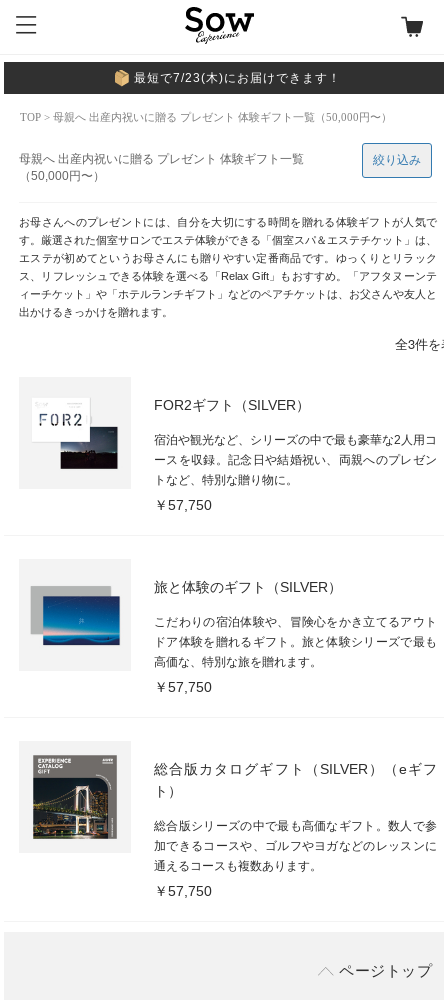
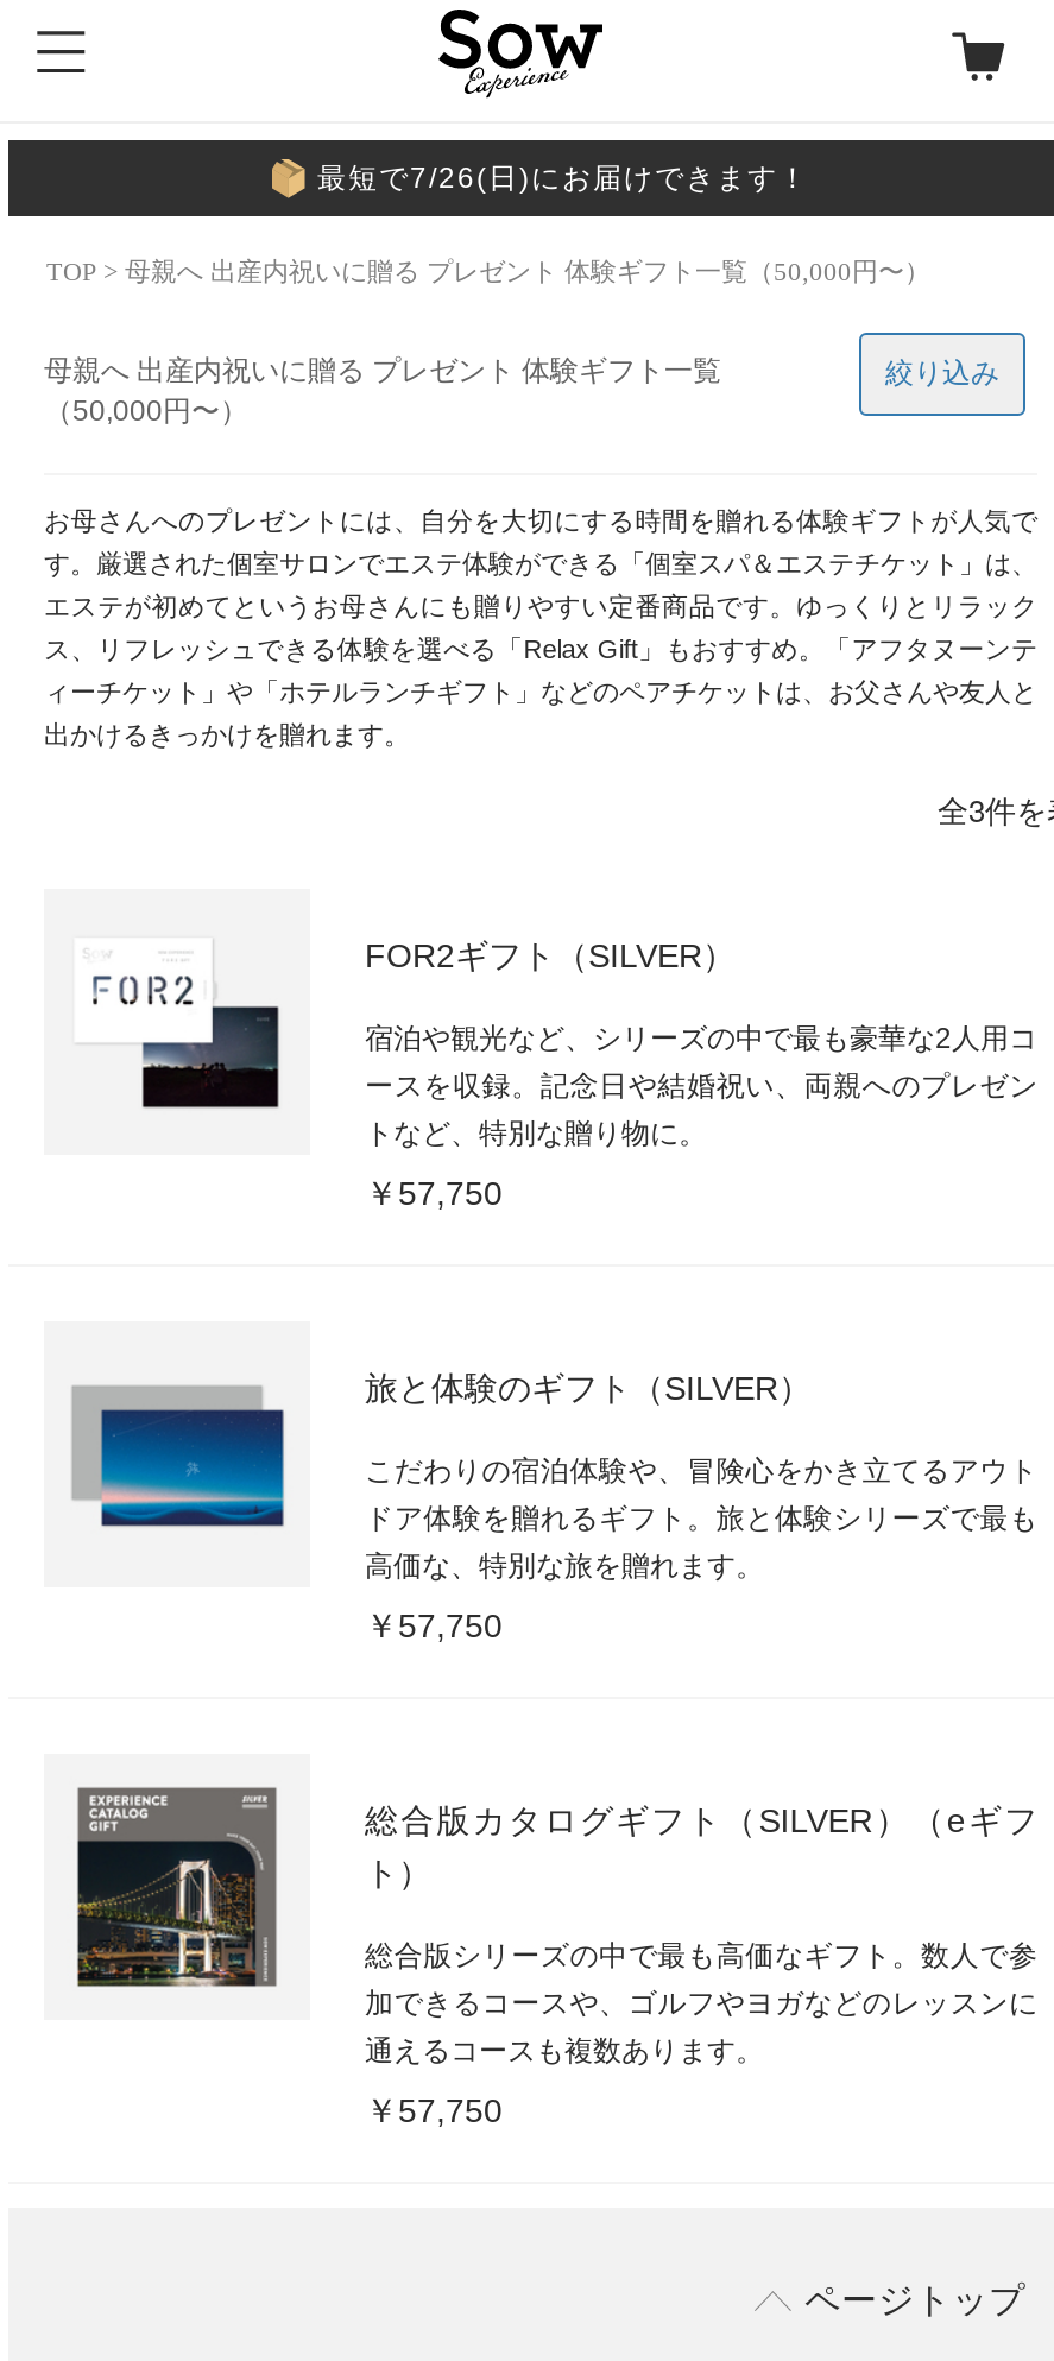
[134,71,341,85] 最短で7/23(木)にお届けできます！ -> [317,162,809,195] 最短で7/26(日)にお届けできます！

